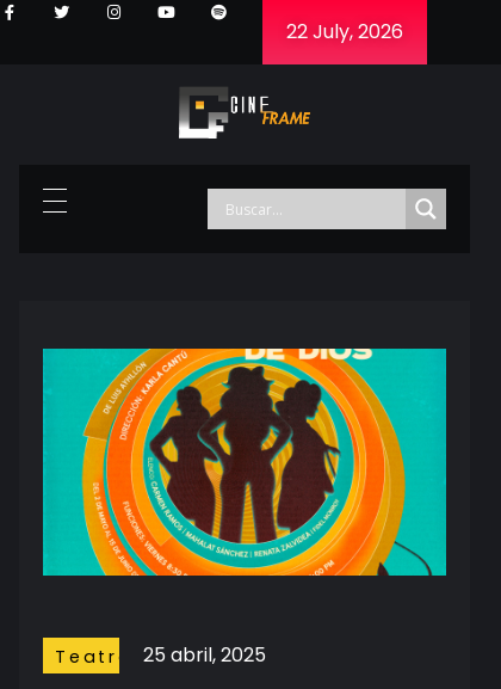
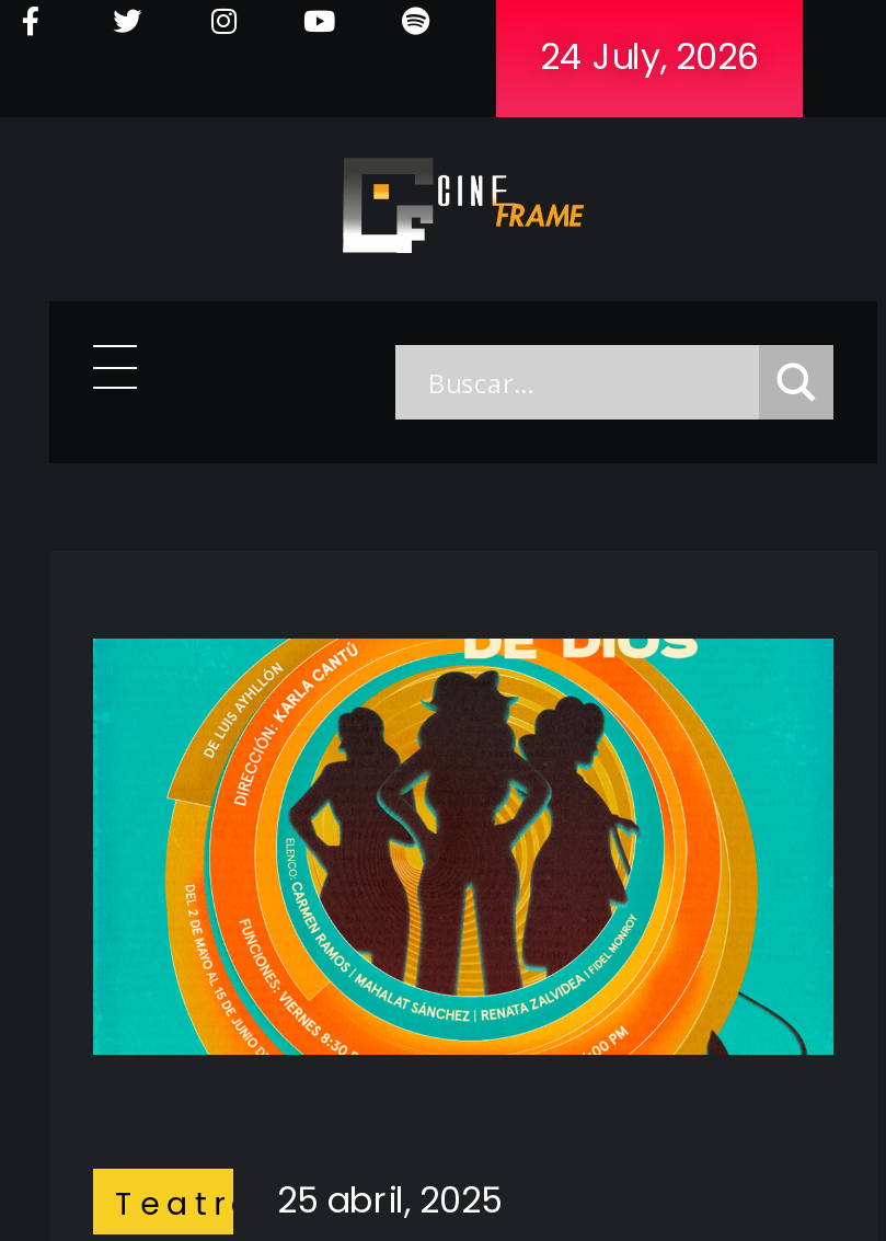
[286,18,403,45] 22 July, 2026 -> [540,32,759,82] 24 July, 2026

